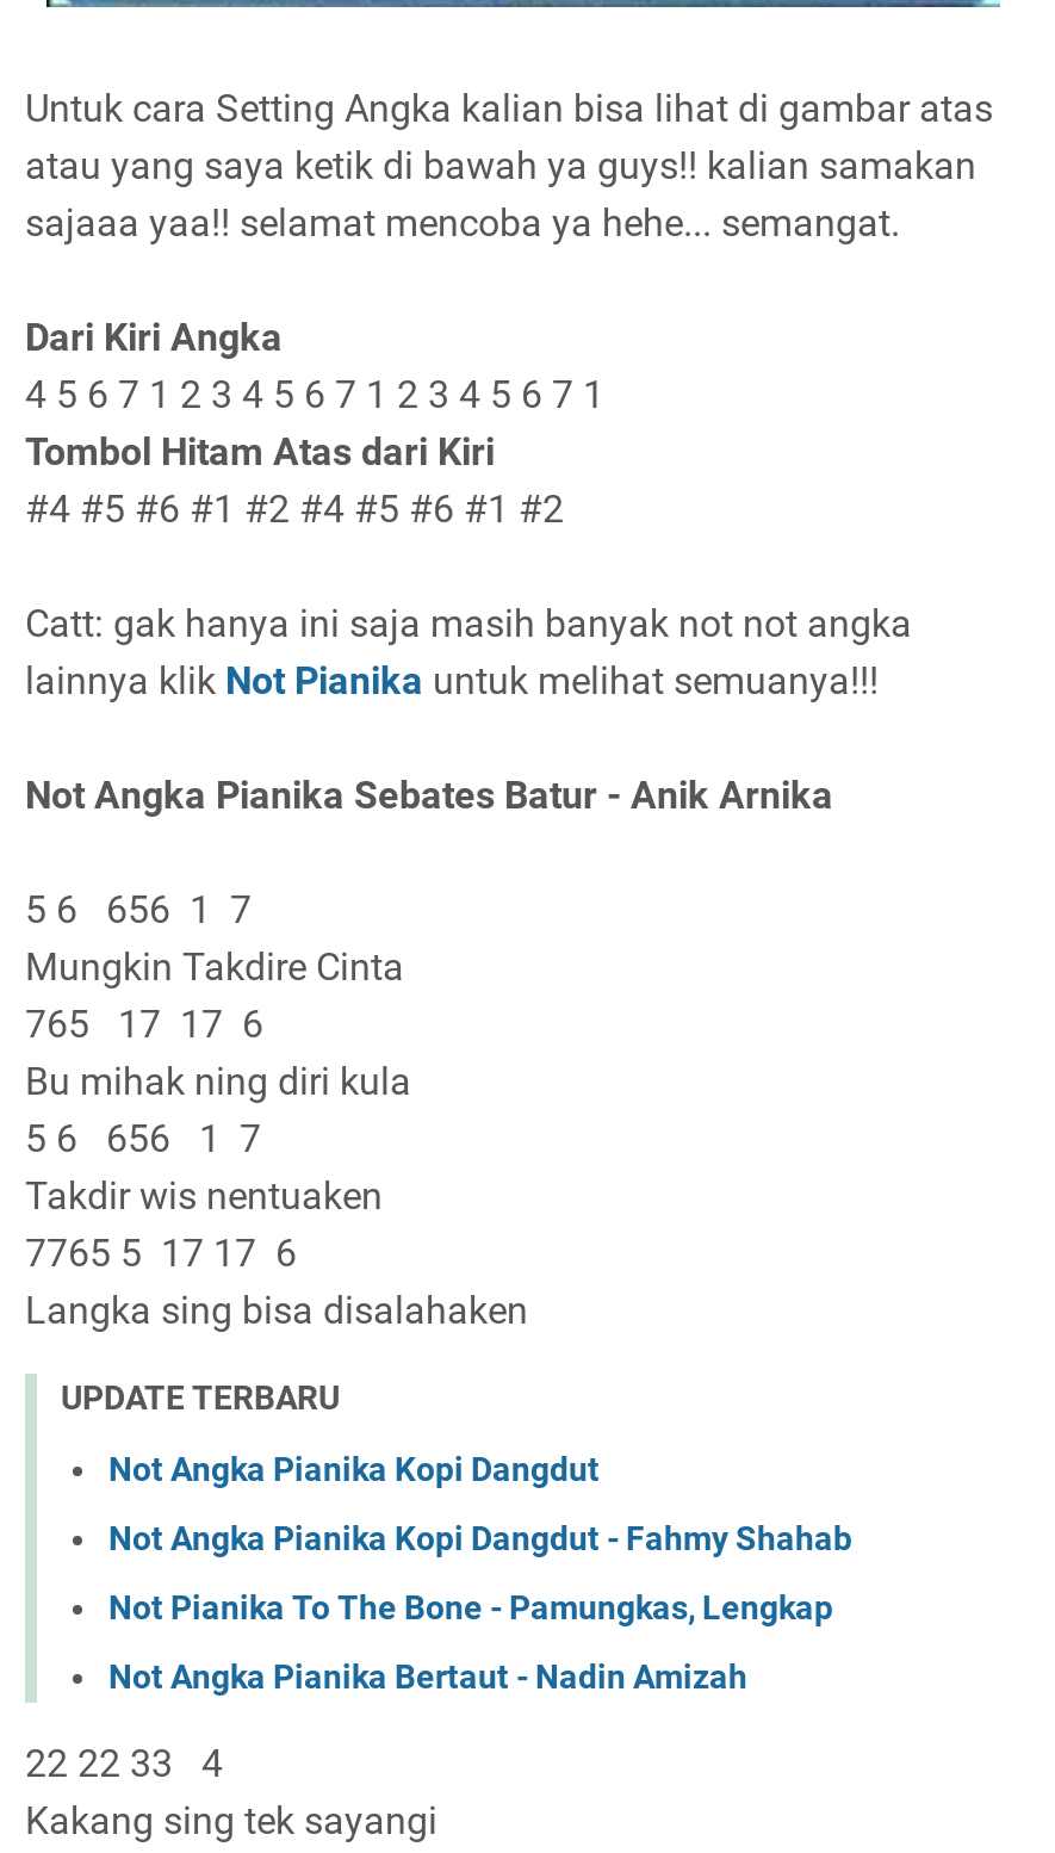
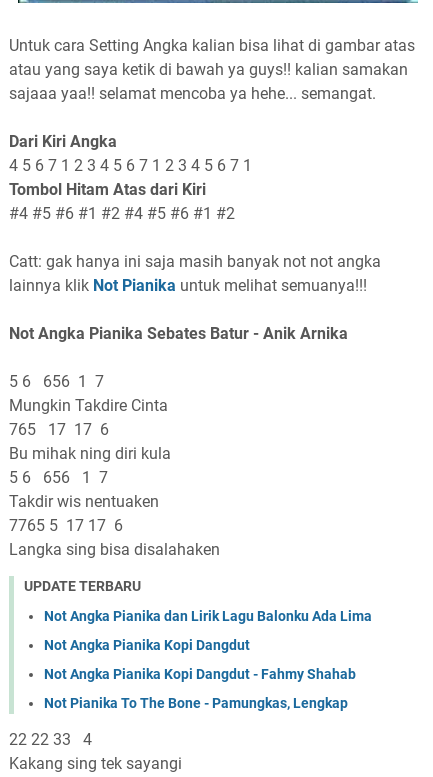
none -> [44,608,372,624] Not Angka Pianika dan Lirik Lagu Balonku Ada Lima
moved [108,1451,852,1627] -> [44,637,356,711]: Not Angka Pianika Kopi Dangdut | Not Angka Pianika Kopi Dangdut - Fahmy Shahab | Not Pianika To The Bone - Pamungkas, Lengkap
[108,1658,747,1697] Not Angka Pianika Bertaut - Nadin Amizah -> none

